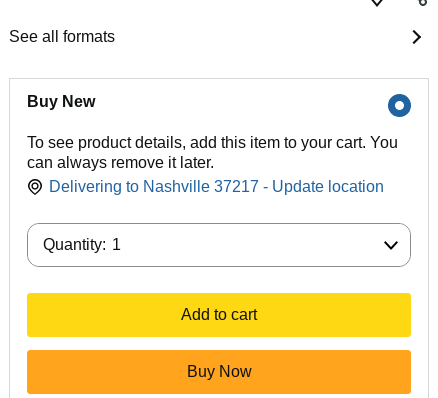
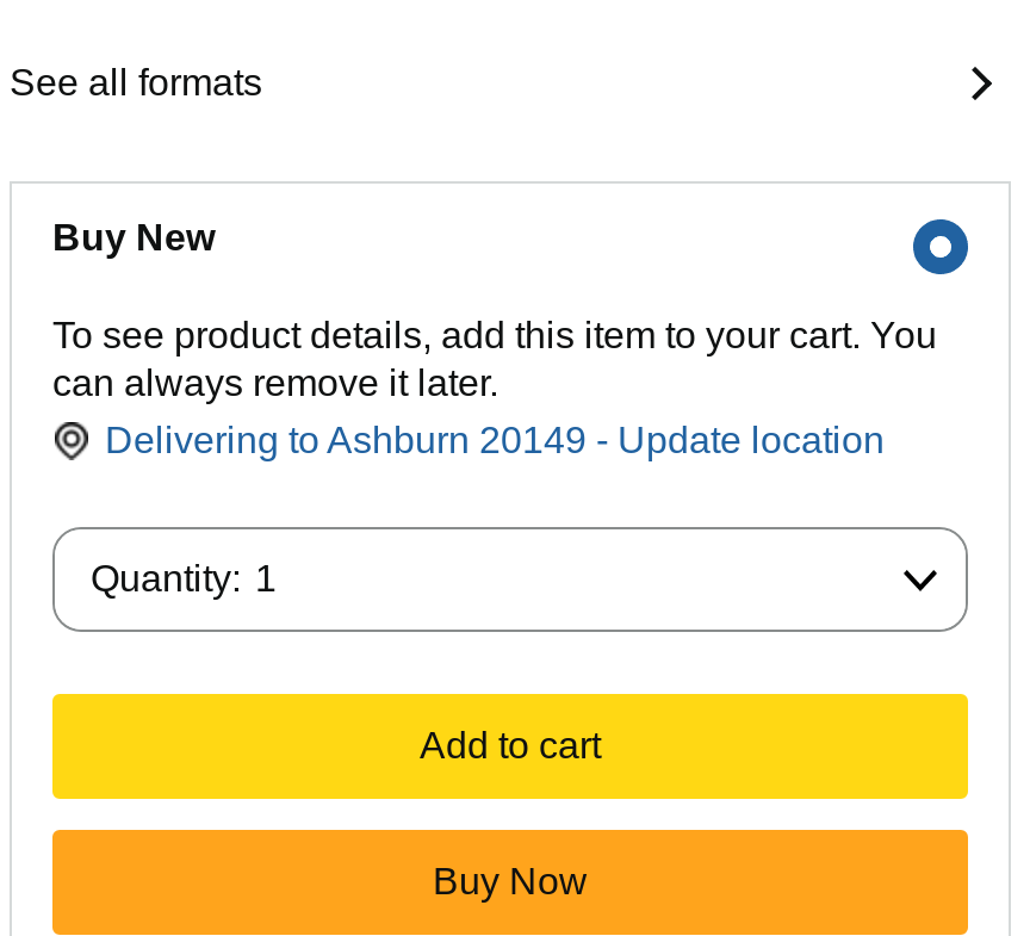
[49,178,384,195] Delivering to Nashville 37217 - Update location -> [105,420,885,460] Delivering to Ashburn 20149 - Update location

